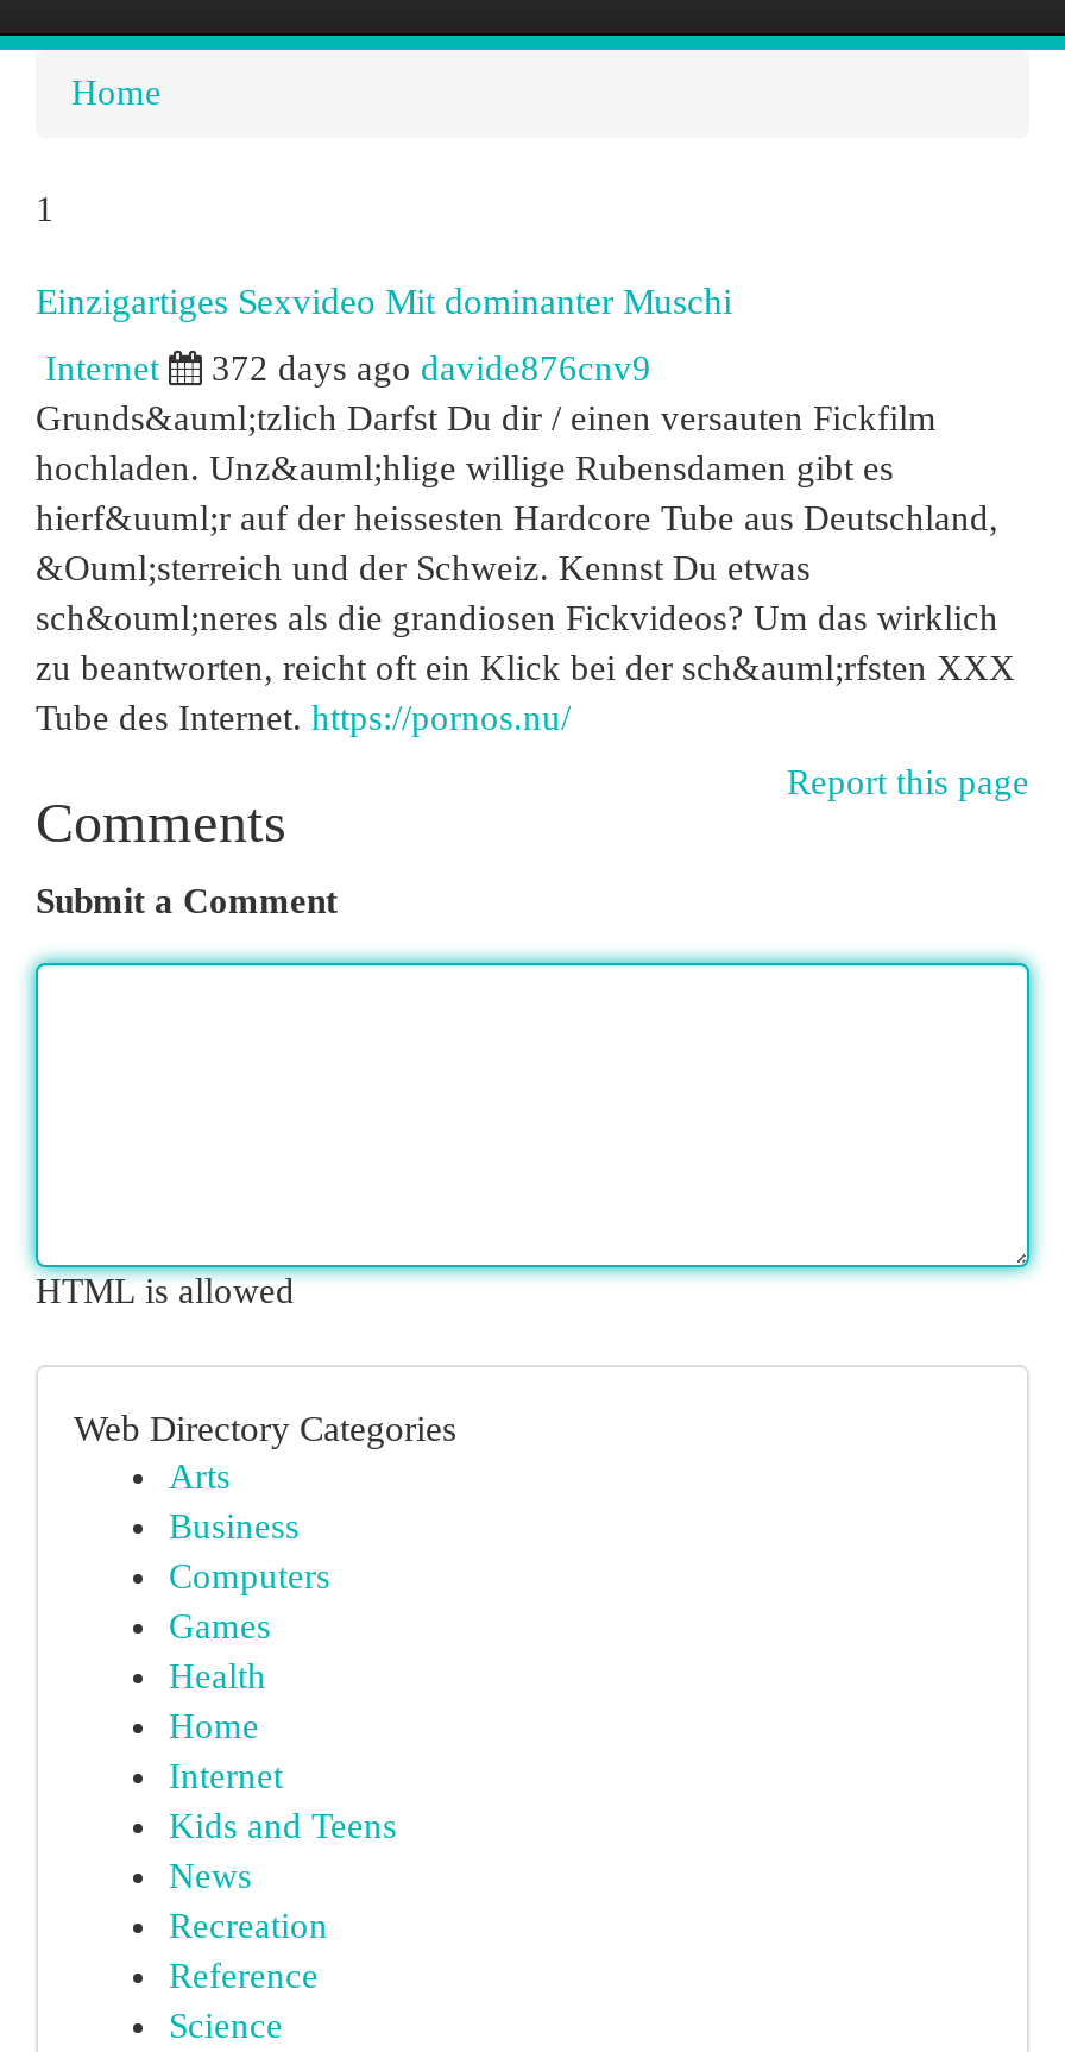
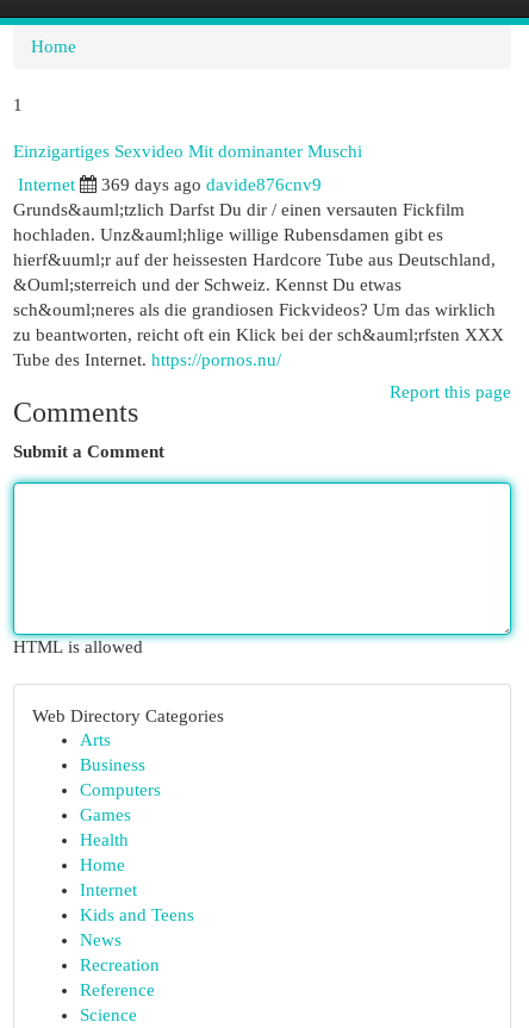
[212,350,651,388] 372 days ago davide876cnv9 -> [101,175,322,194] 369 days ago davide876cnv9

